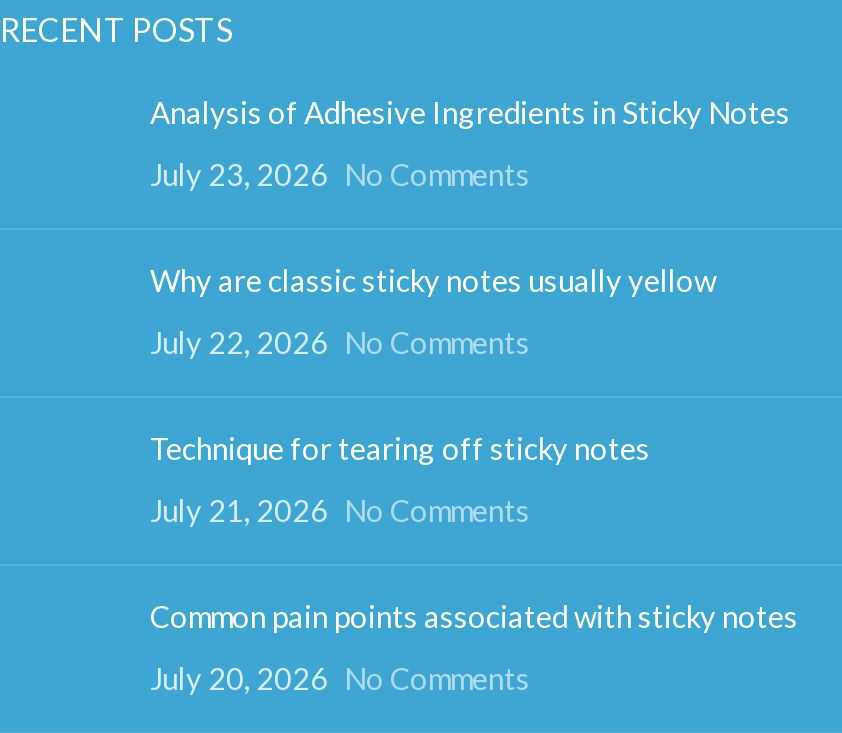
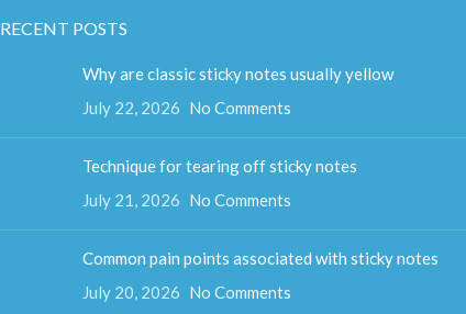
[150,95,790,193] Analysis of Adhesive Ingredients in Sticky Notes | July 23, 2026 No Comments -> none

